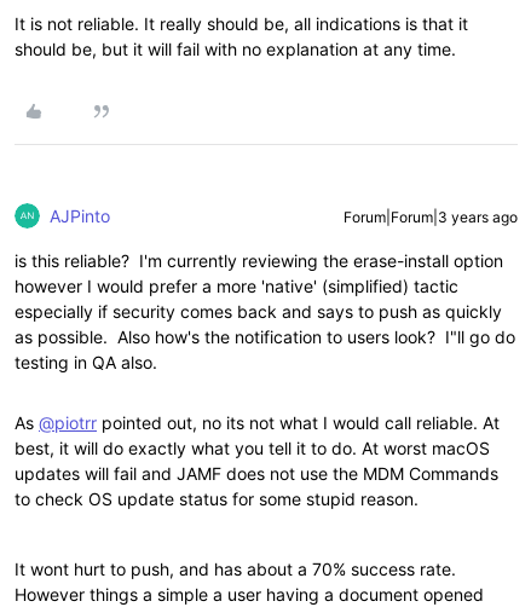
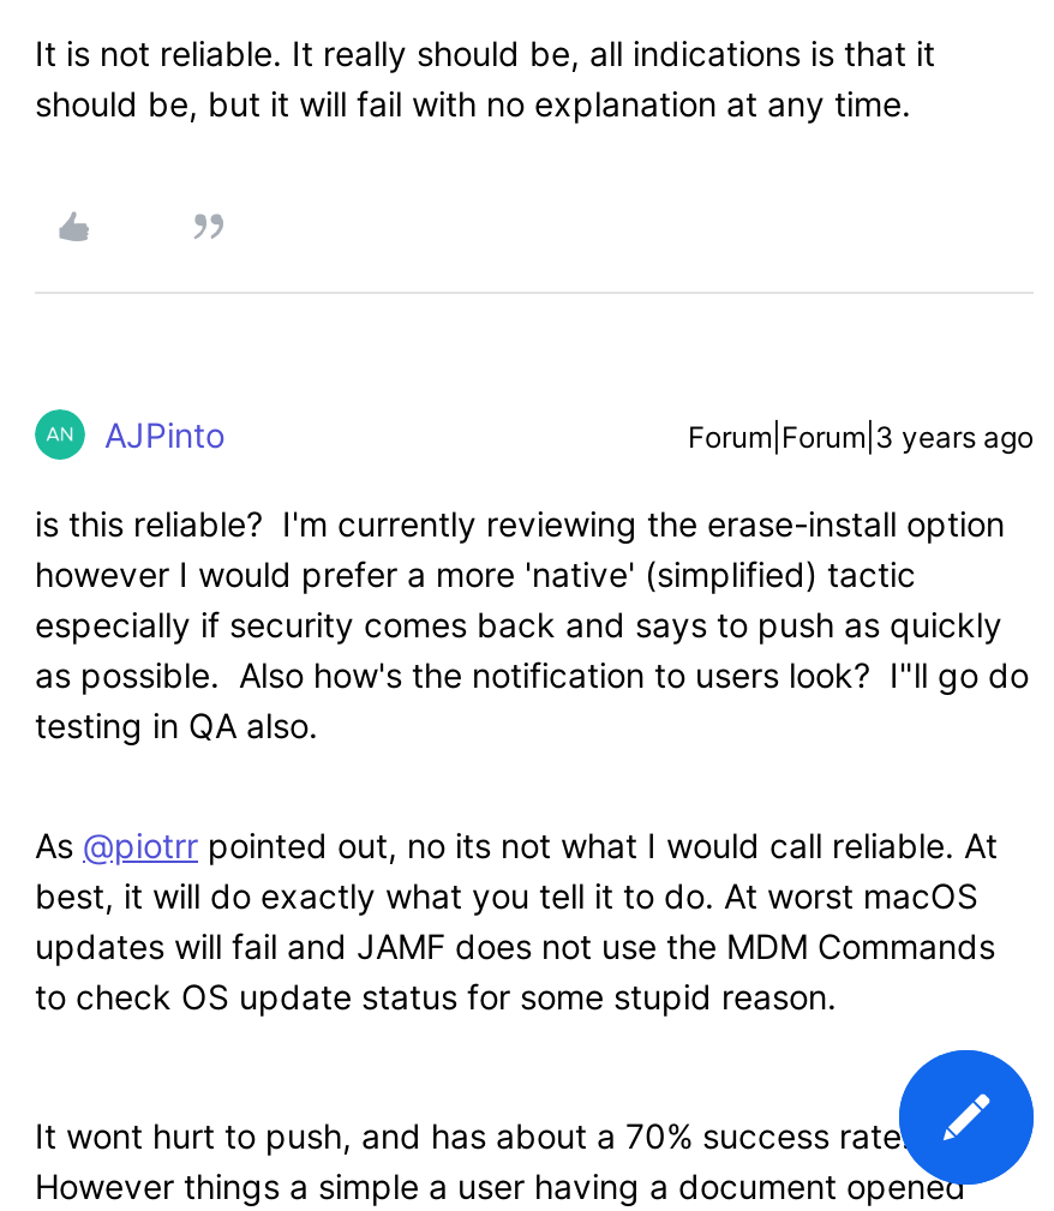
none -> [897,1048,1036,1187] [image]

